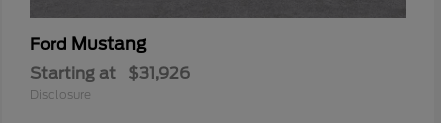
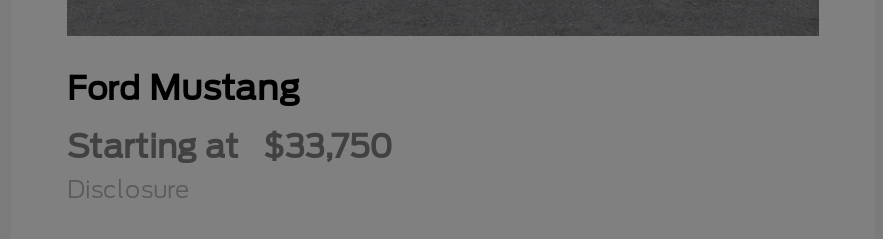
[30,64,190,83] Starting at $31,926 -> [67,128,393,166] Starting at $33,750

